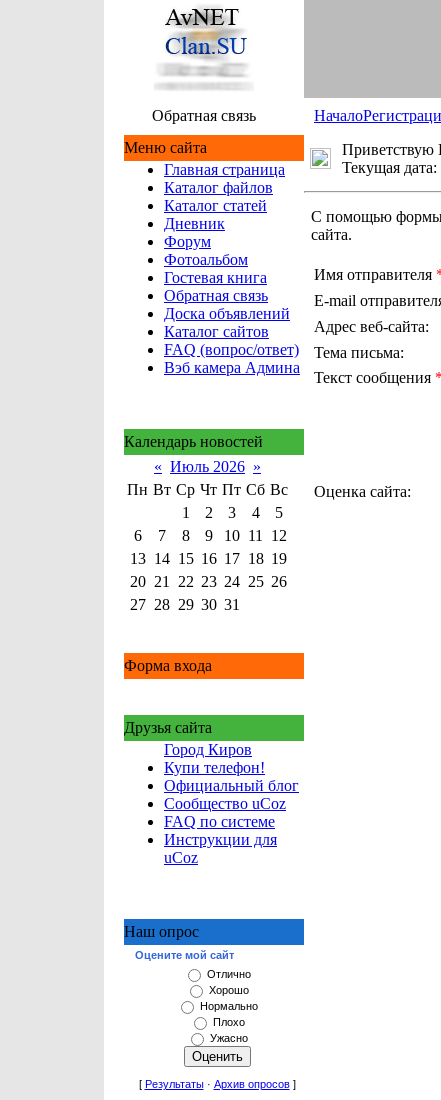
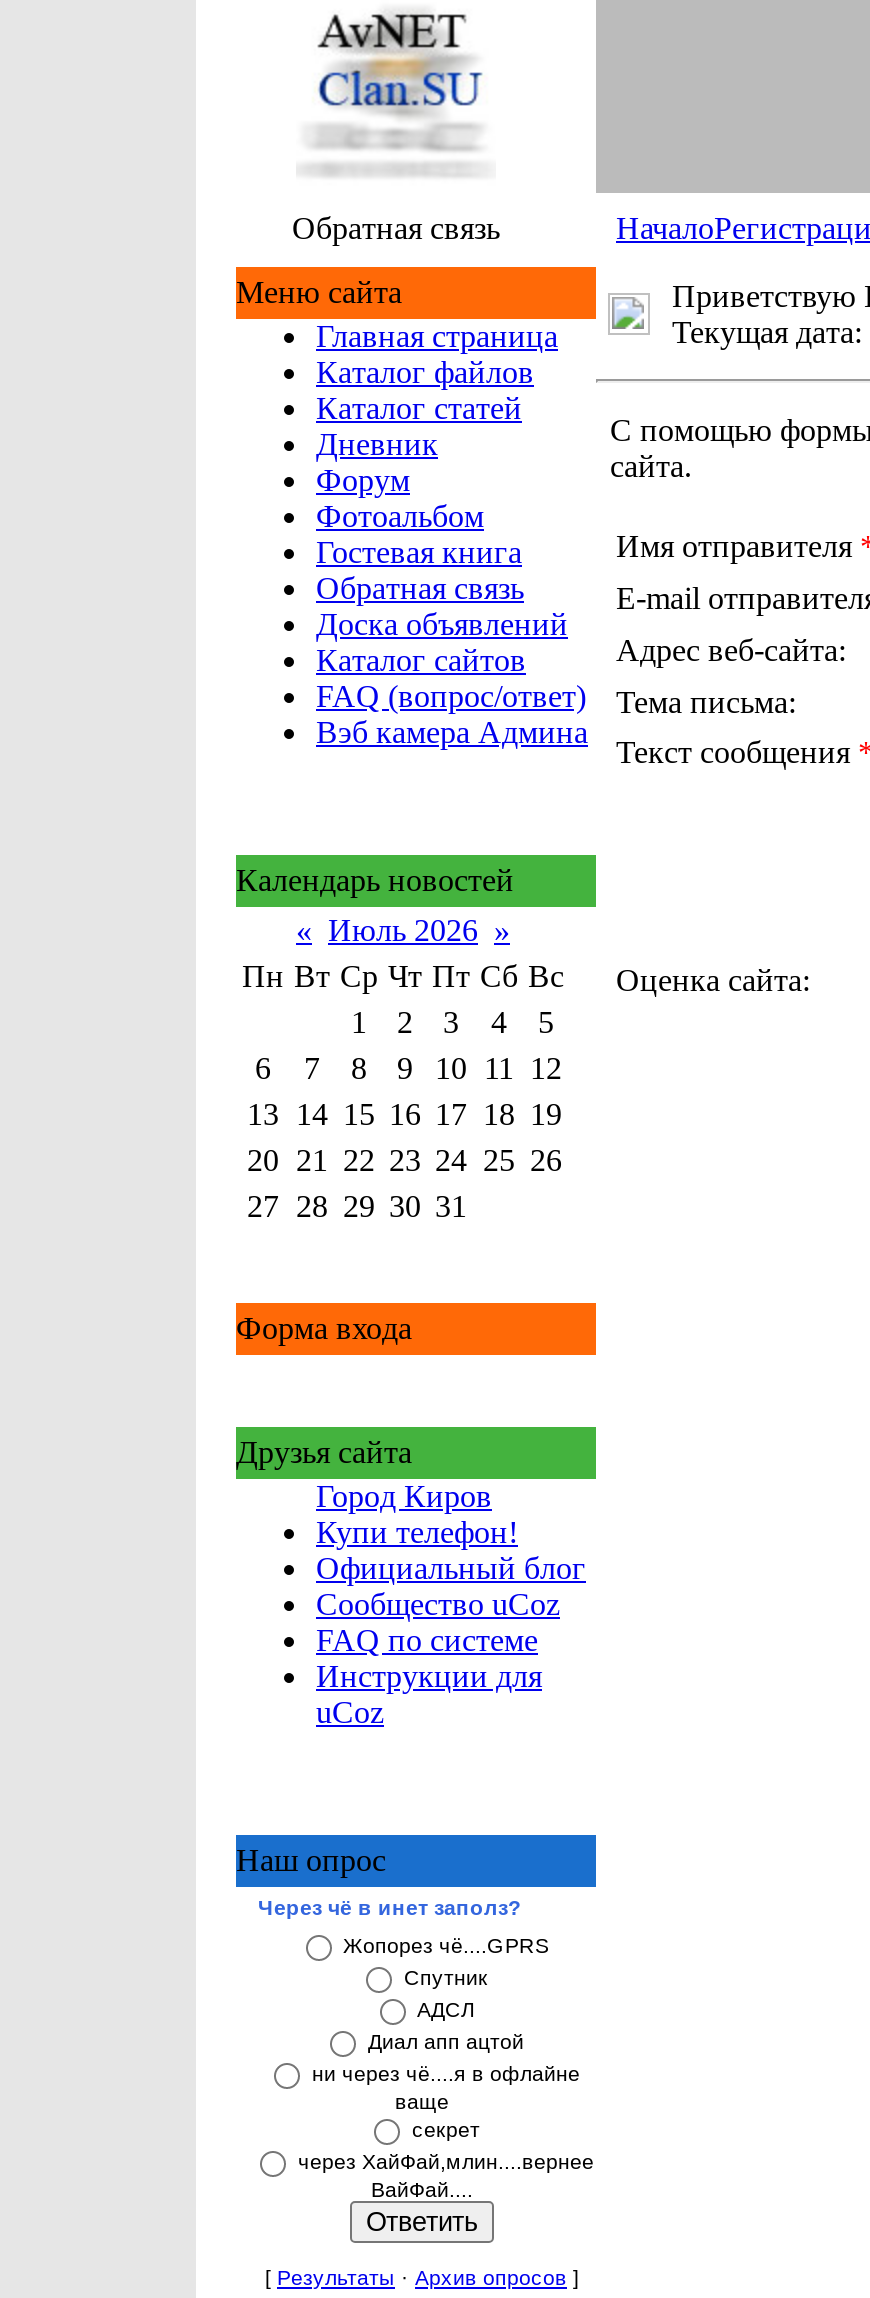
[135,949,234,961] Оцените мой сайт -> [258,1895,522,1919] Через чё в инет заполз?
[200,968,258,1044] Отлично | Хорошо | Нормально | Плохо | Ужасно -> [298,1933,594,2201] Жопорез чё....GPRS | Спутник | АДСЛ | Диал апп ацтой | ни через чё....я в офлайне | ваще | секрет | через ХайФай,млин....вернее | ВайФай....

